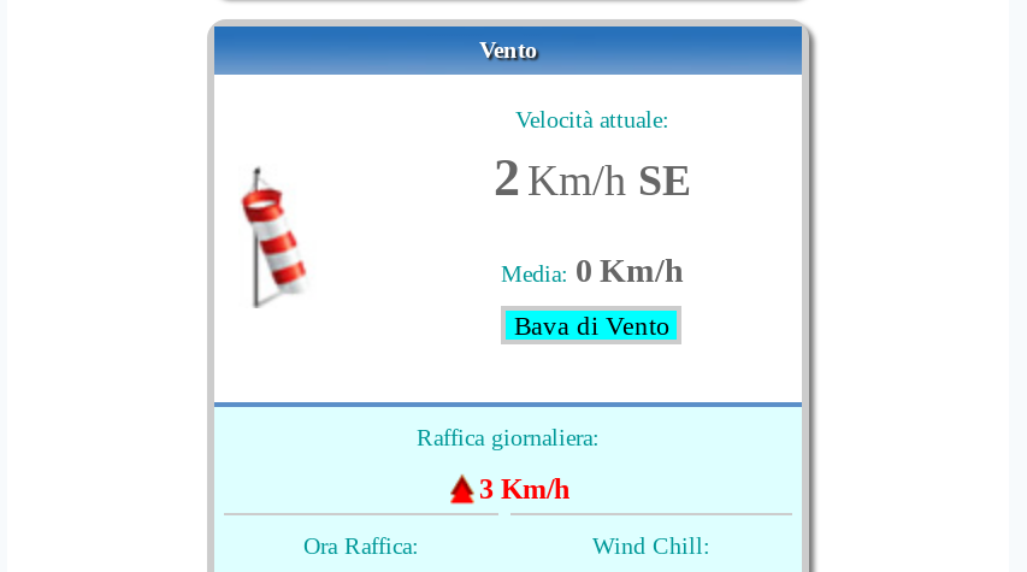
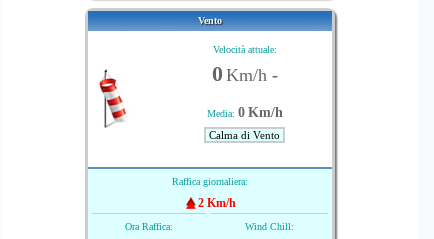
[494,147,691,207] 2 Km/h SE -> [212,61,278,86] 0 Km/h -
[507,310,678,339] Bava di Vento -> [206,129,283,141] Calma di Vento
[479,472,571,506] 3 Km/h -> [198,196,236,210] 2 Km/h

